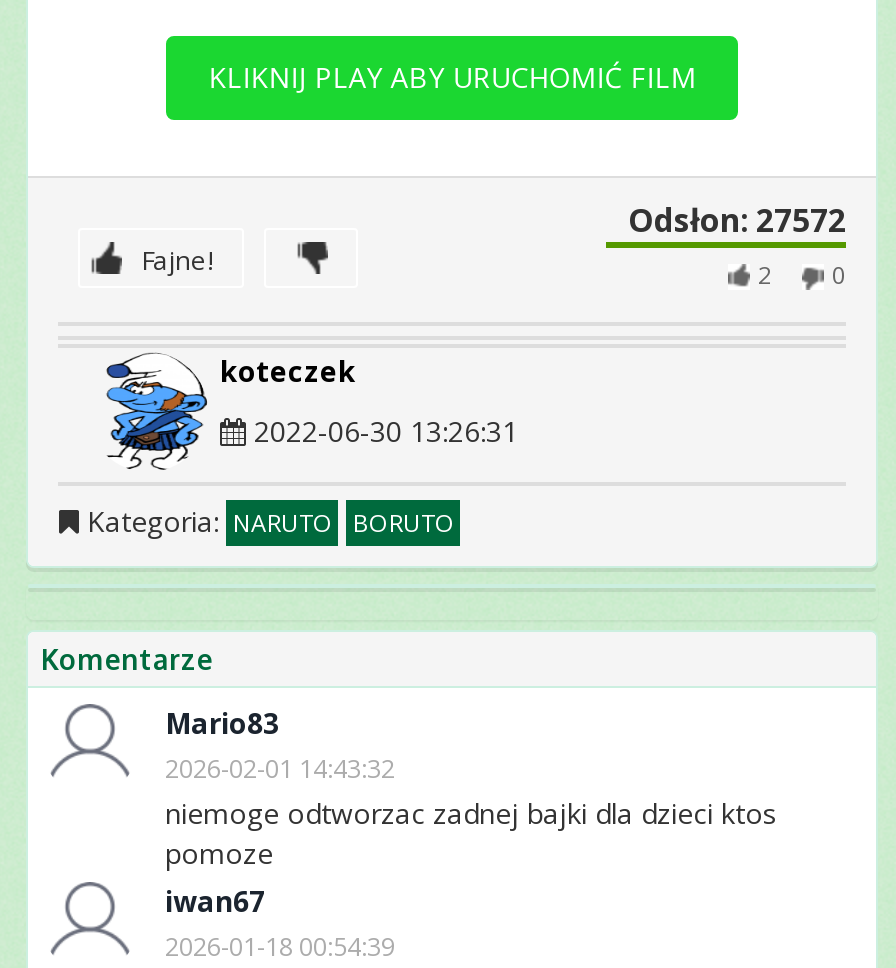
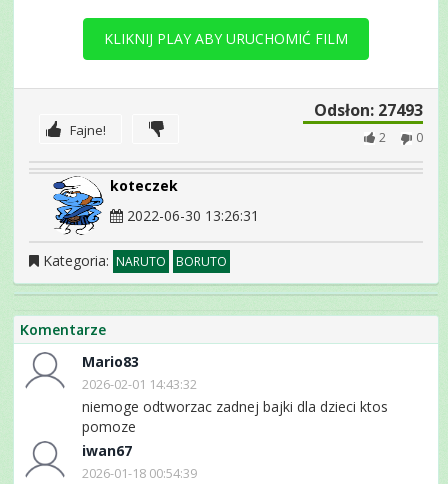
[628,198,846,242] Odsłon: 27572 -> [314,99,423,121] Odsłon: 27493

